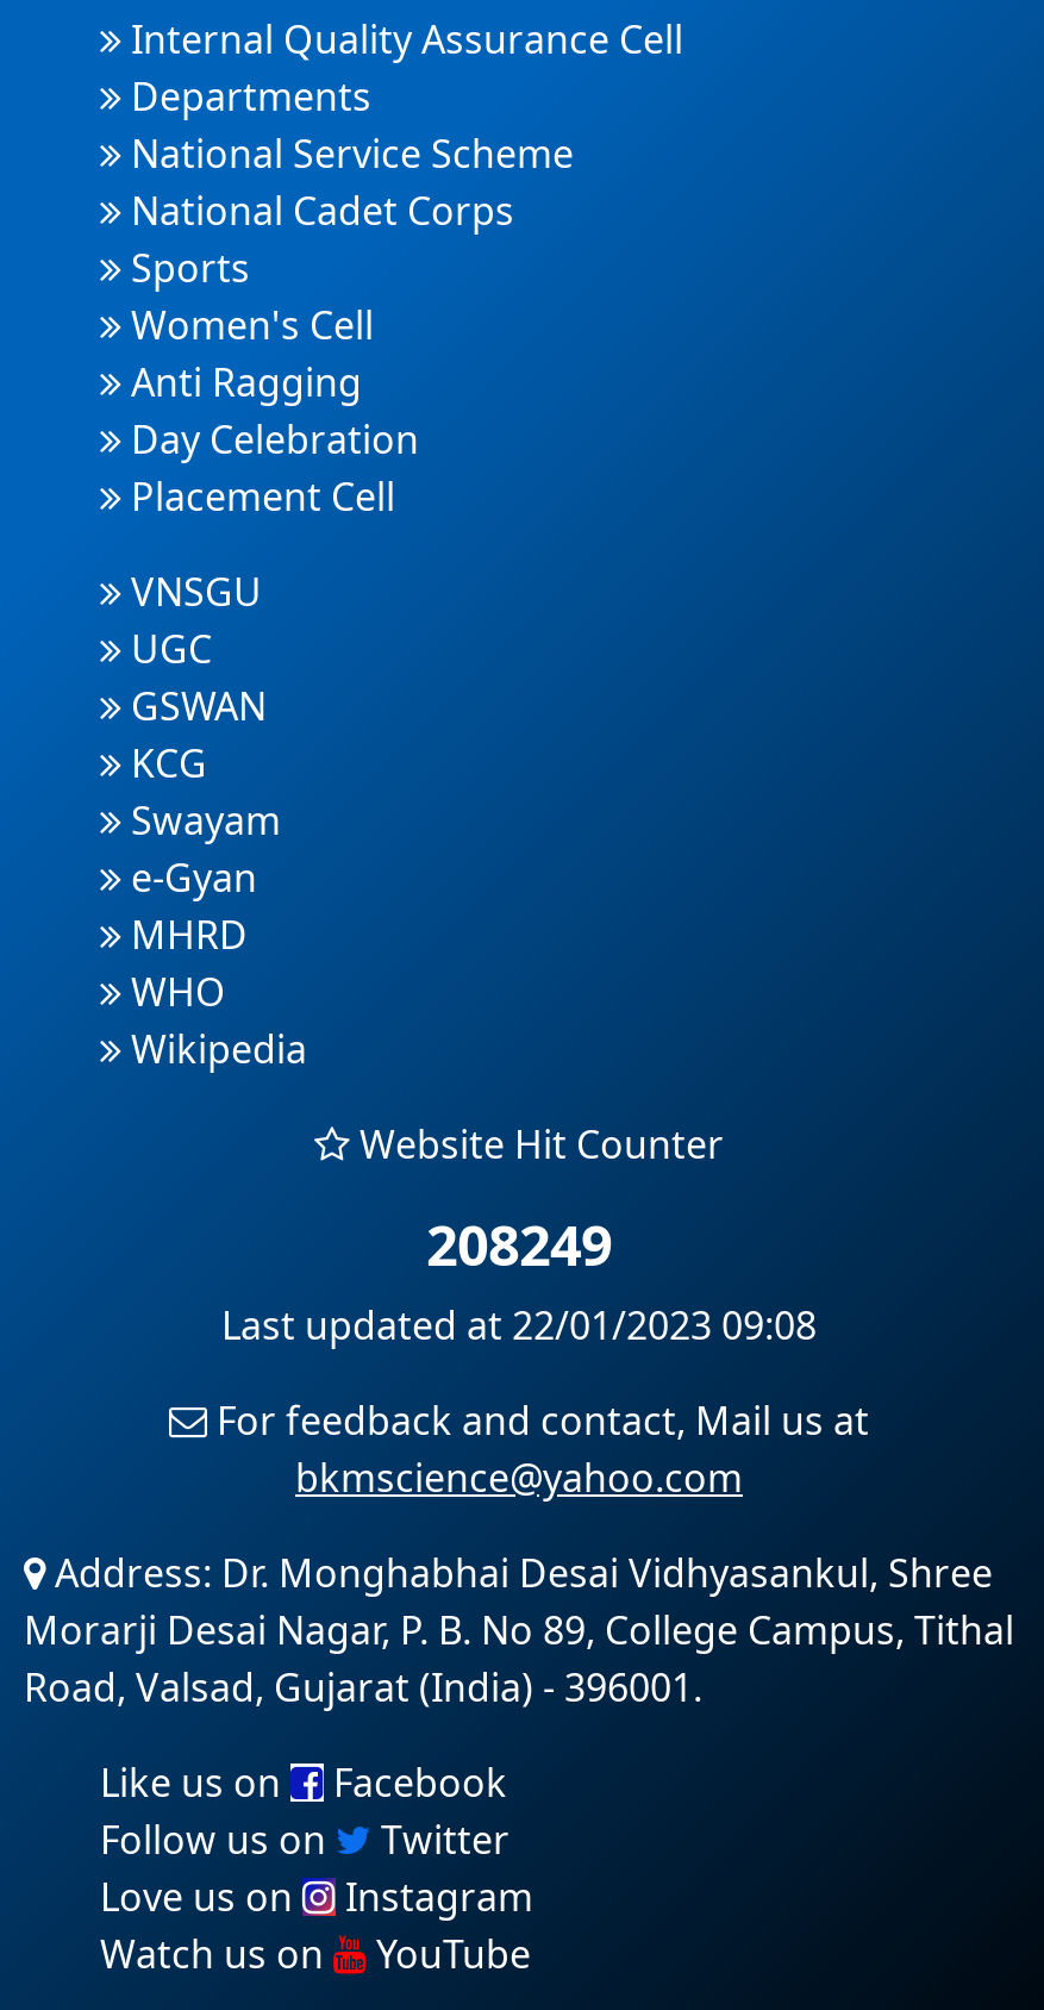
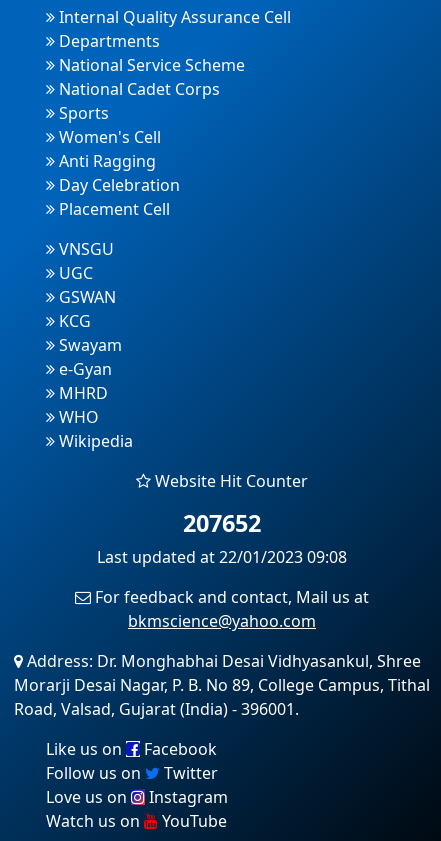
[426,1206,612,1282] 208249 -> [183,507,261,539] 207652

